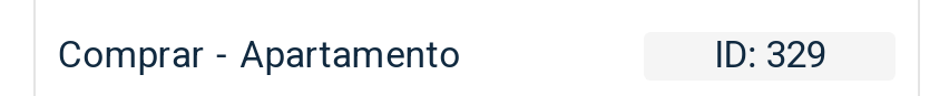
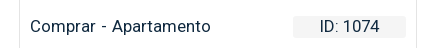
[714,32,826,77] ID: 329 -> [320,16,379,36] ID: 1074

